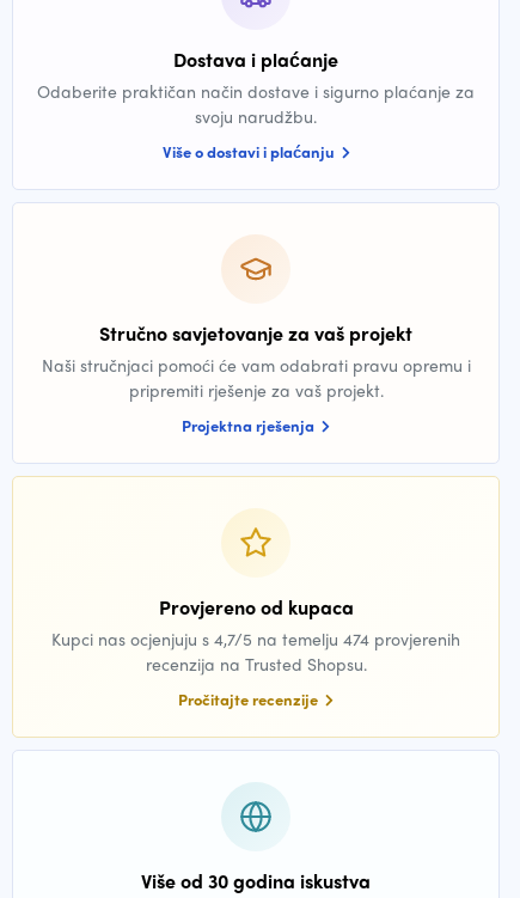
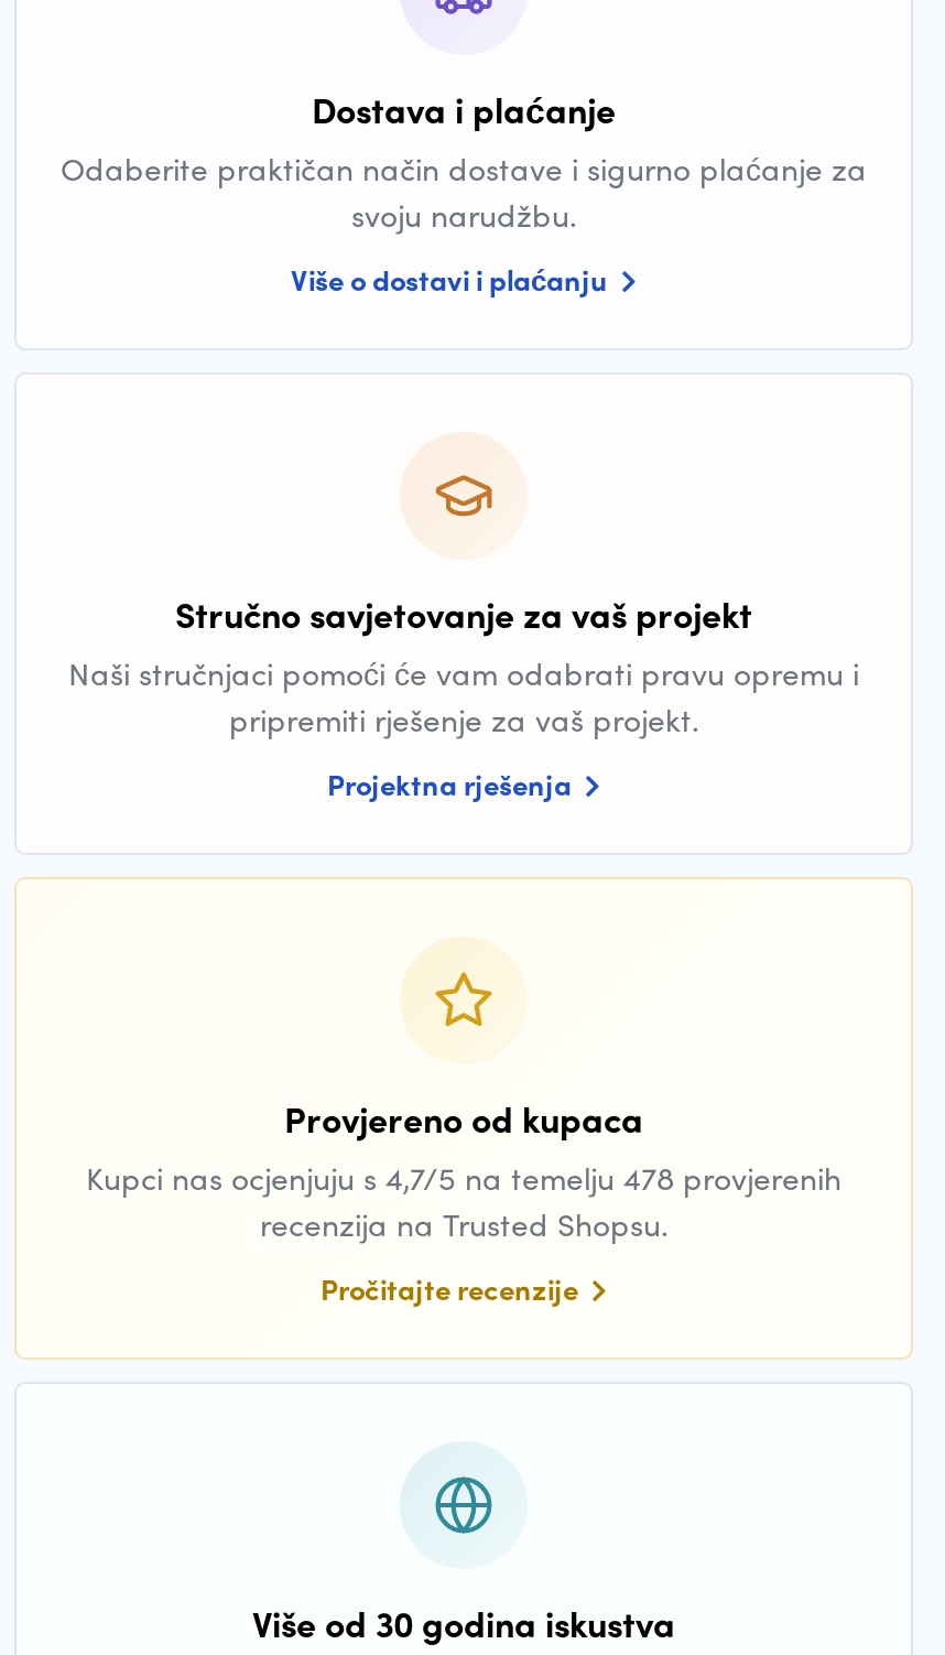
[51,627,460,650] Kupci nas ocjenjuju s 4,7/5 na temelju 474 provjerenih -> [86,1155,841,1199] Kupci nas ocjenjuju s 4,7/5 na temelju 478 provjerenih

